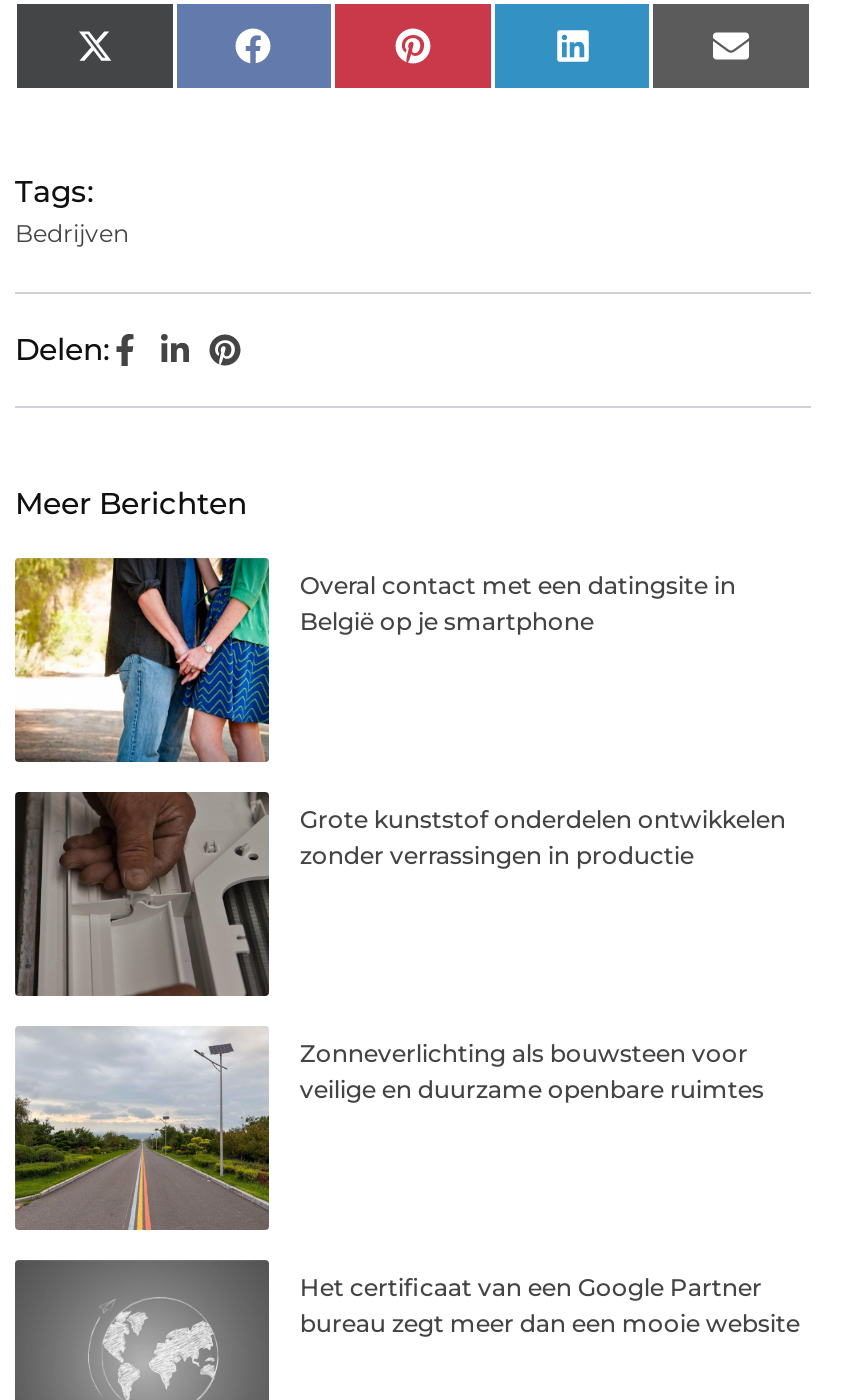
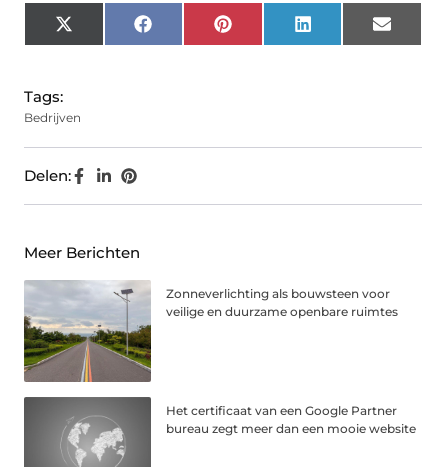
[13,556,736,764] [image] | Overal contact met een datingsite in | België op je smartphone -> none
[17,790,786,998] [image] | Grote kunststof onderdelen ontwikkelen | zonder verrassingen in productie -> none

